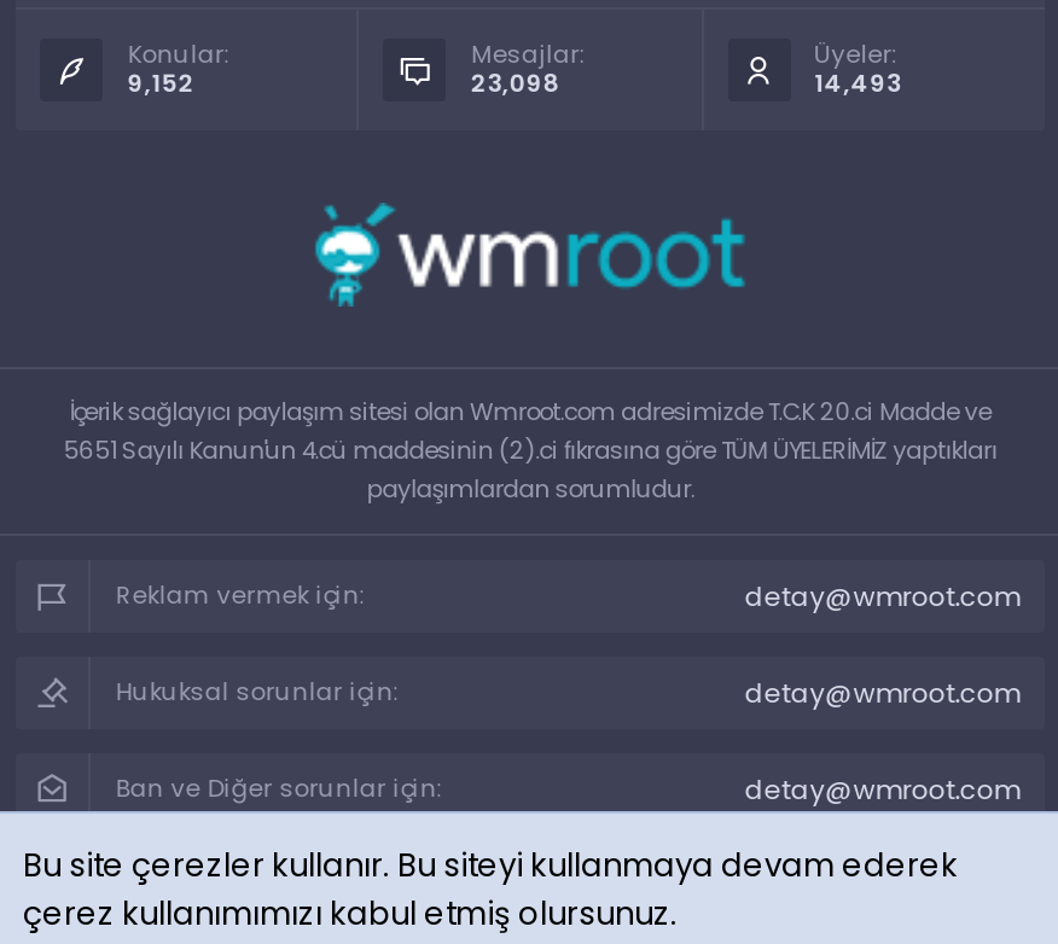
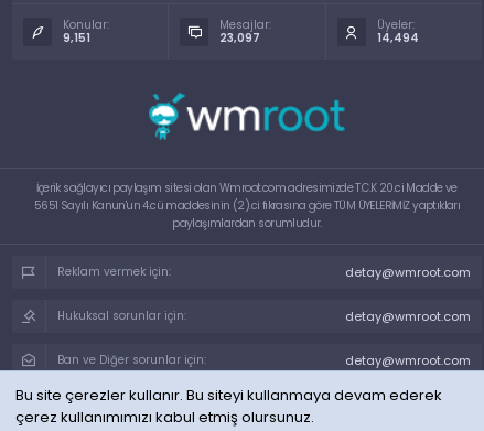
[127,65,195,102] 9,152 -> [63,30,91,46] 9,151
[471,65,560,102] 23,098 -> [220,30,261,46] 23,097
[814,65,901,102] 14,493 -> [377,30,419,46] 14,494

